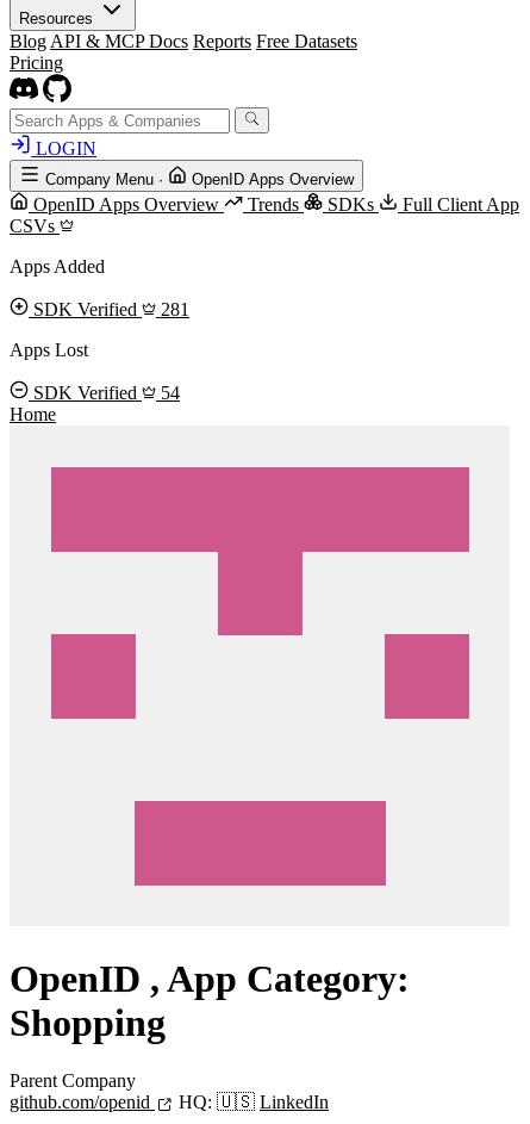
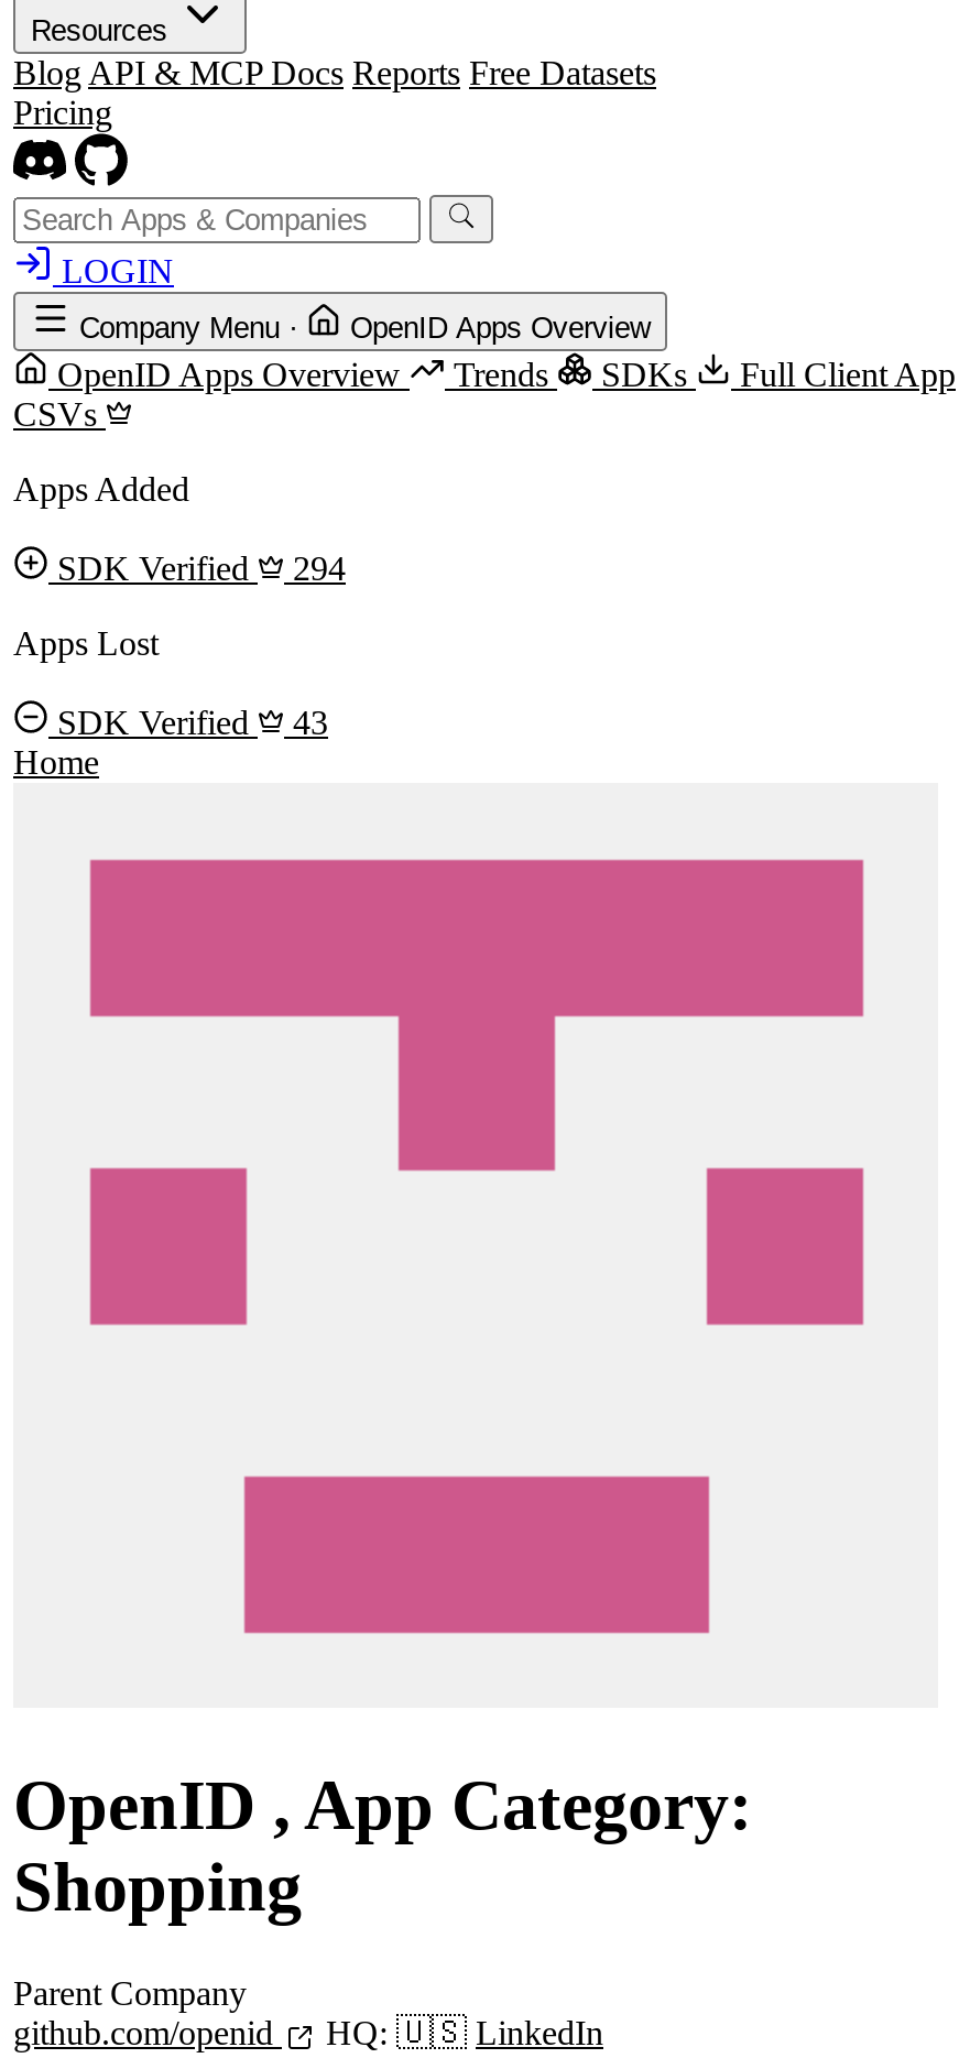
[29,300,189,320] SDK Verified 281 -> [48,550,346,588] SDK Verified 294
[29,383,180,403] SDK Verified 54 -> [48,704,328,742] SDK Verified 43

